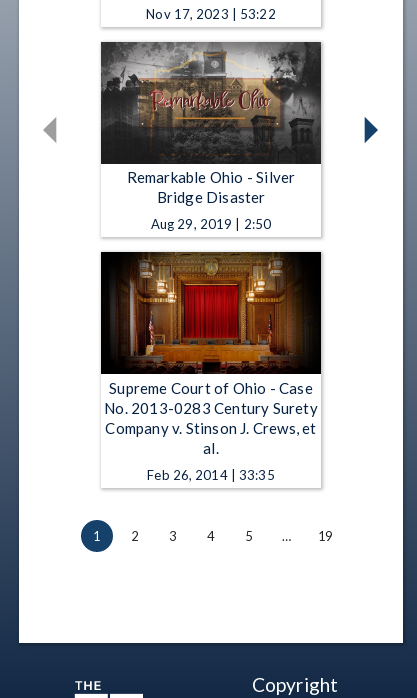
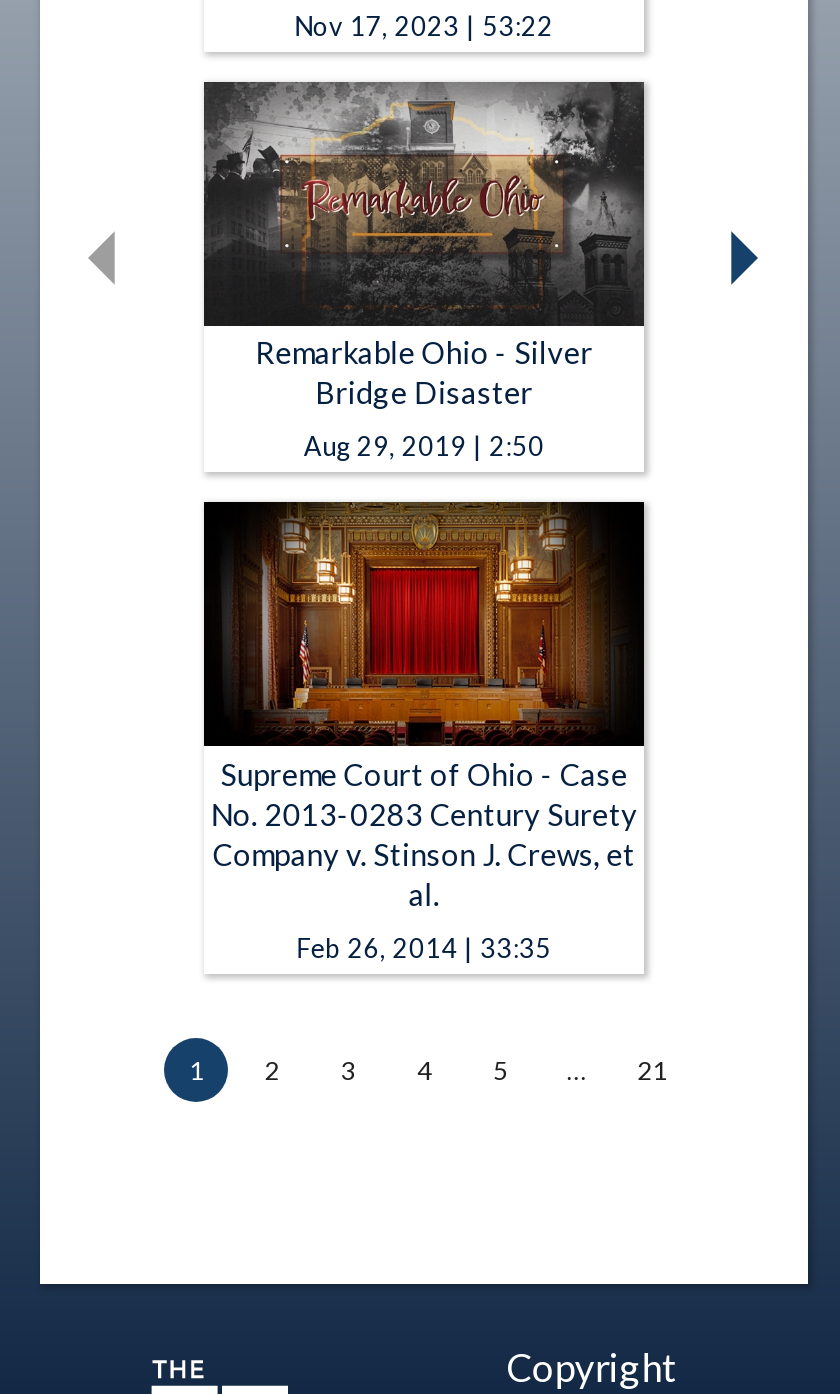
[318,528,332,544] 19 -> [638,1054,666,1086] 21

